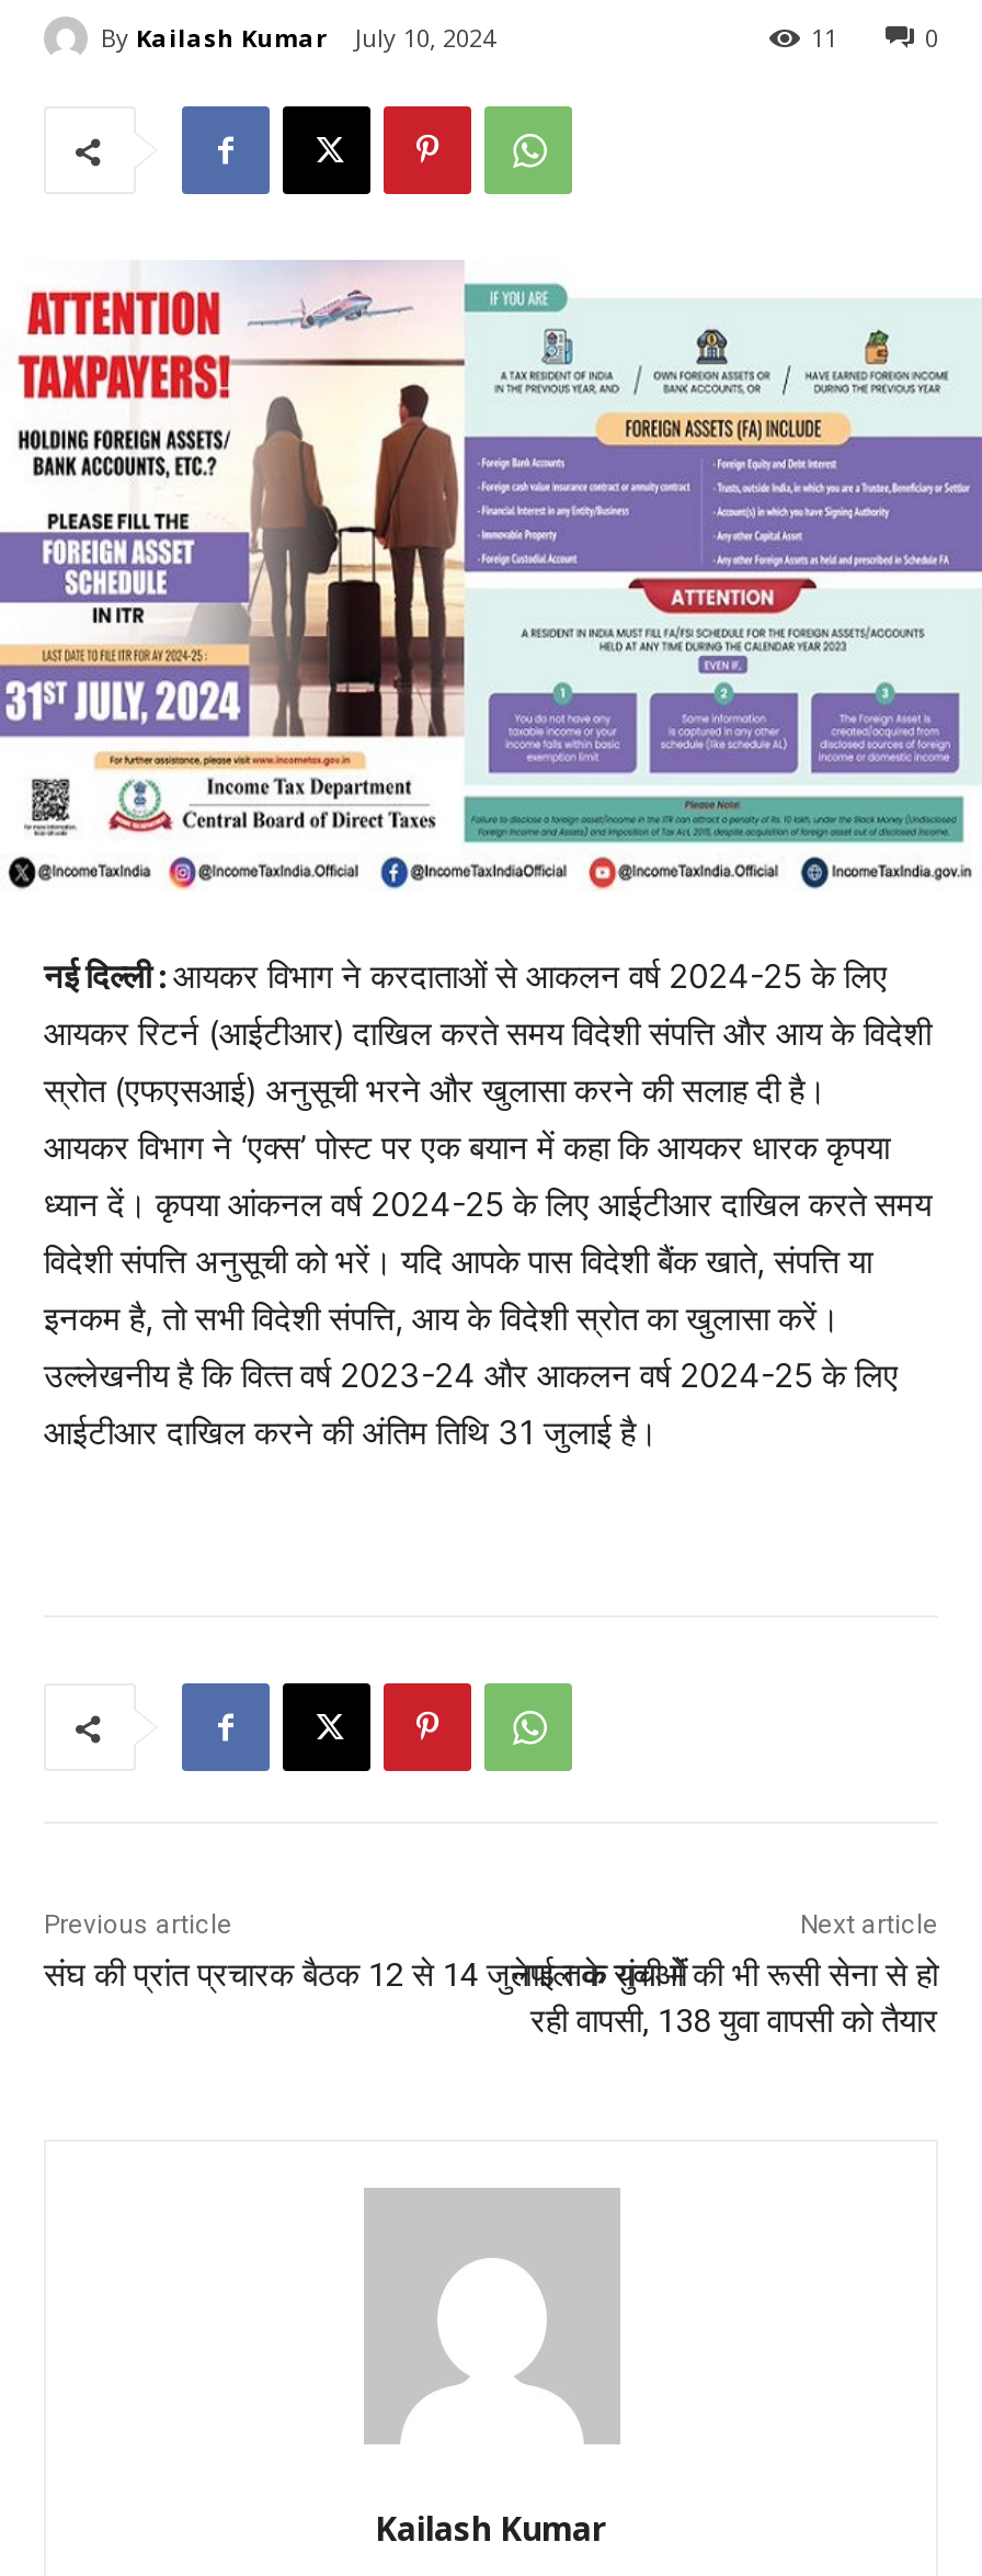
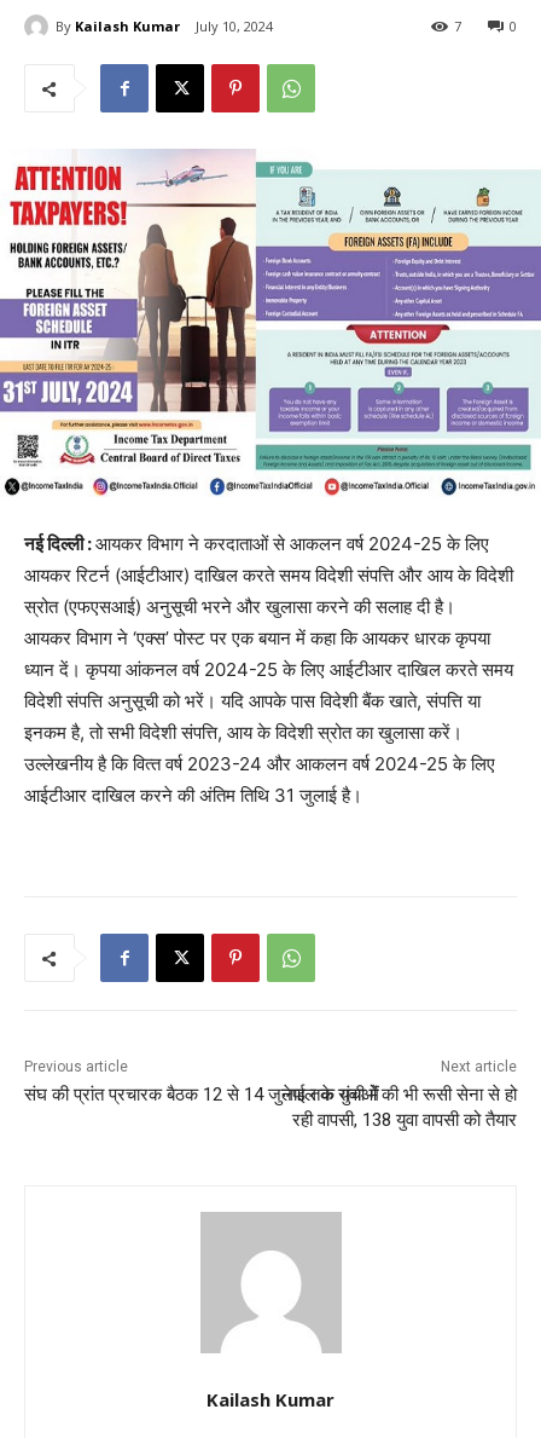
[811,21,837,54] 11 -> [454,17,461,35] 7

